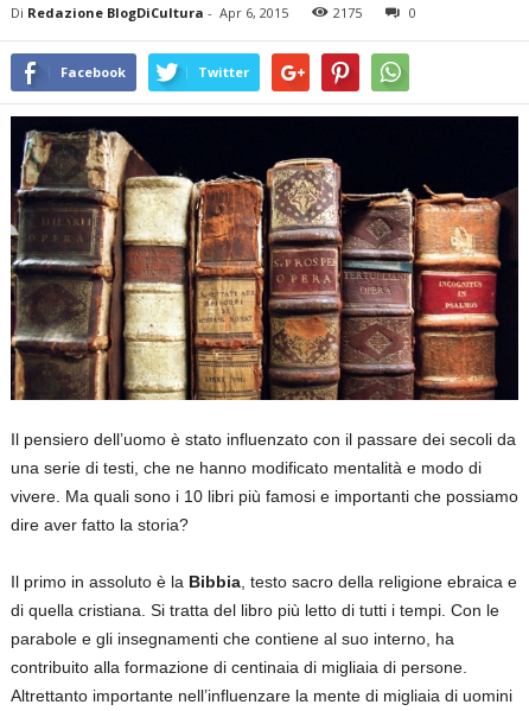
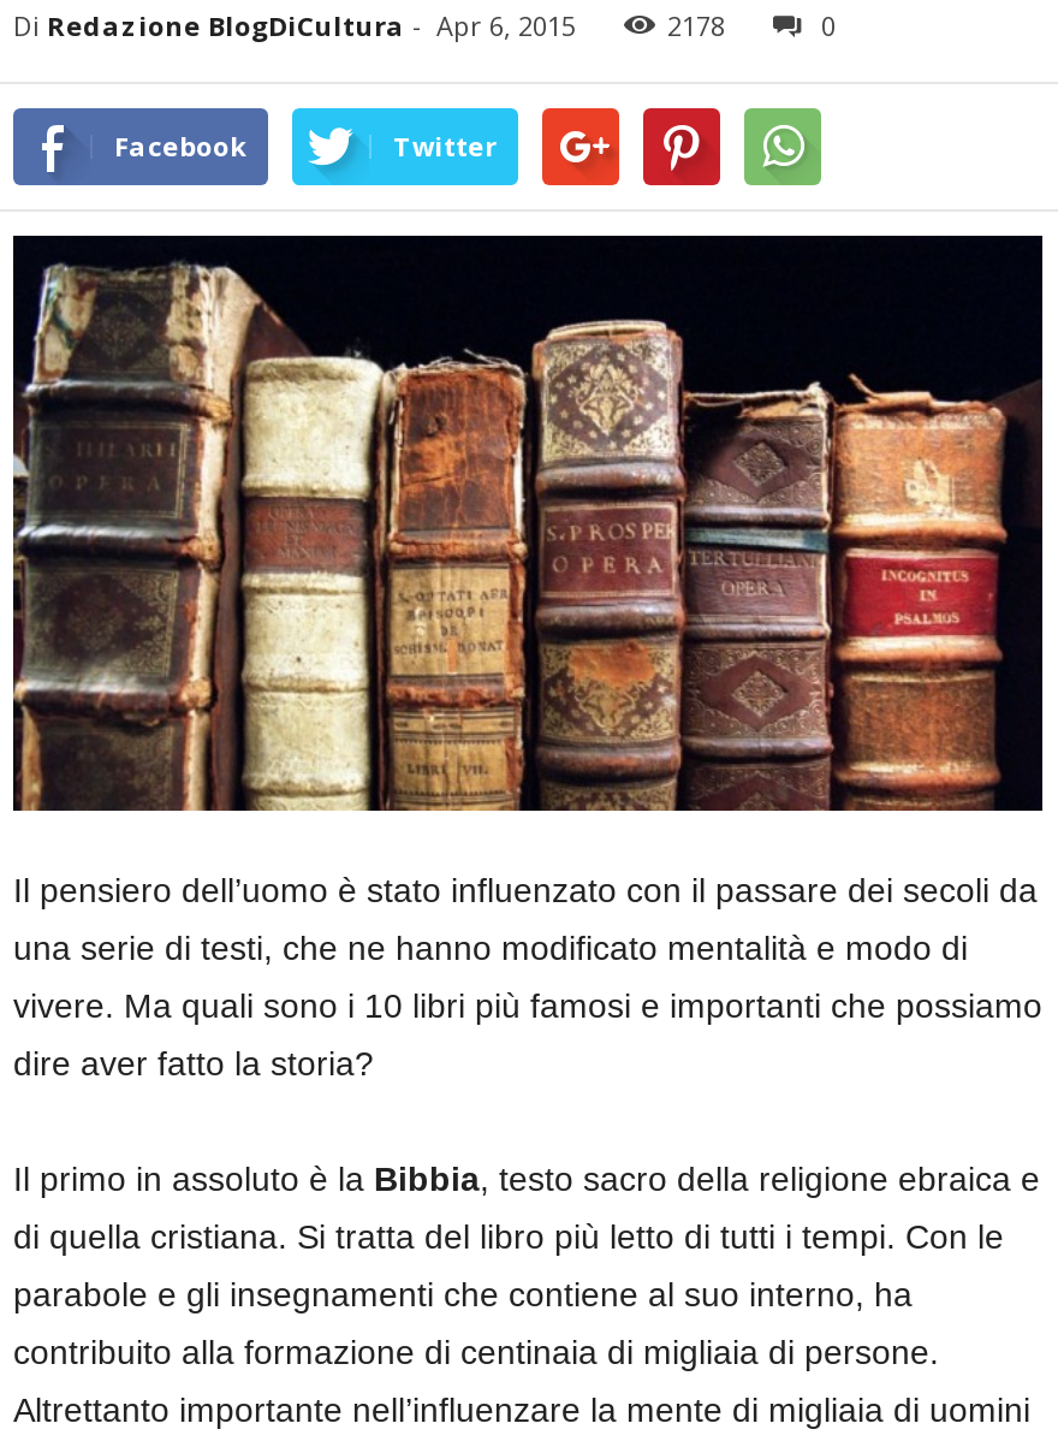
[333,4,362,21] 2175 -> [667,7,725,43] 2178

